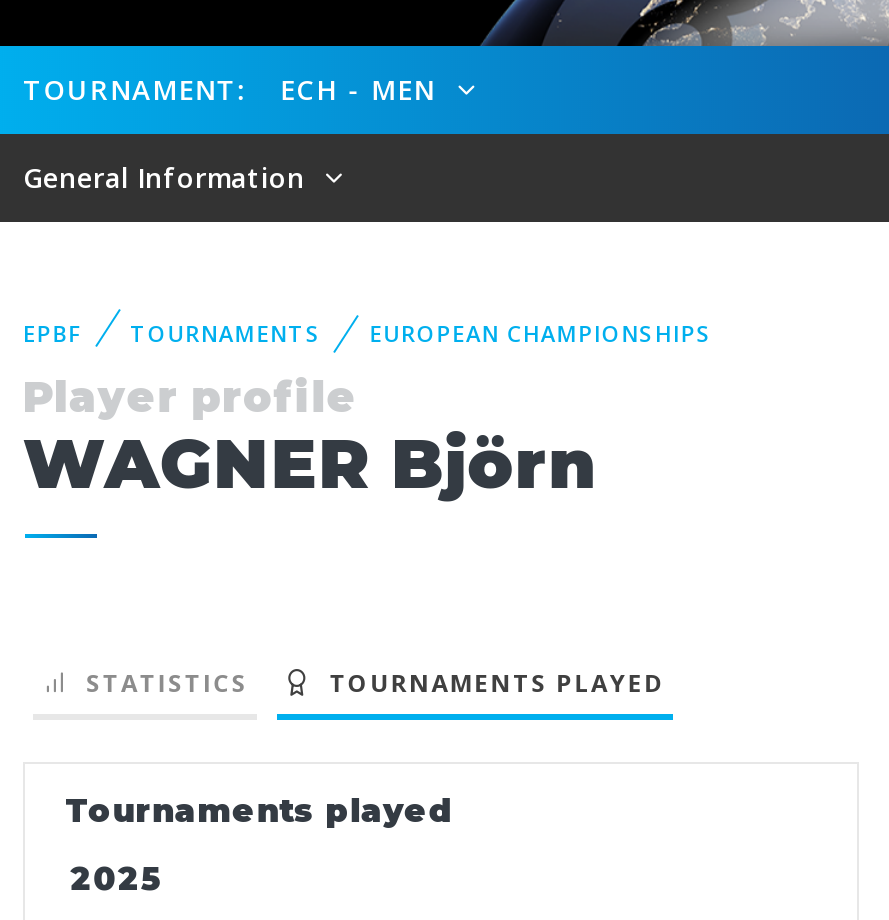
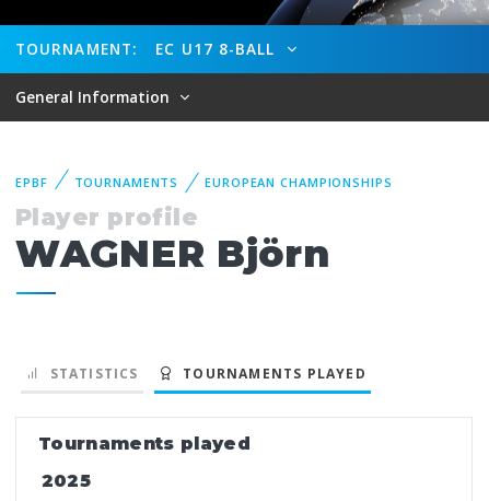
[280,70,446,108] ECH - MEN -> [156,38,281,59] EC U17 8-BALL

